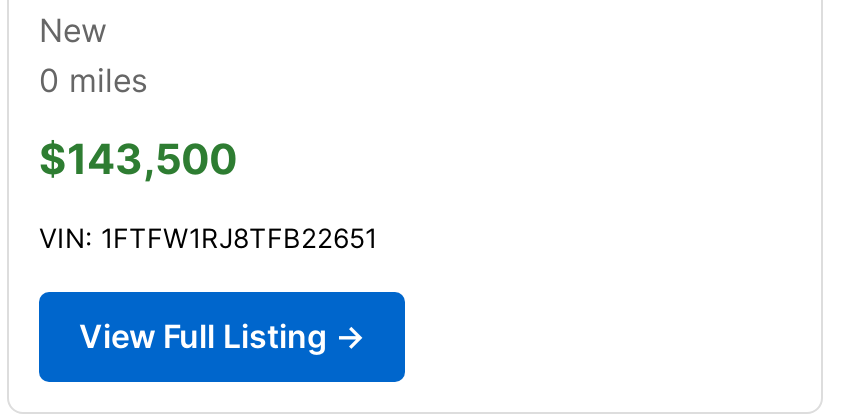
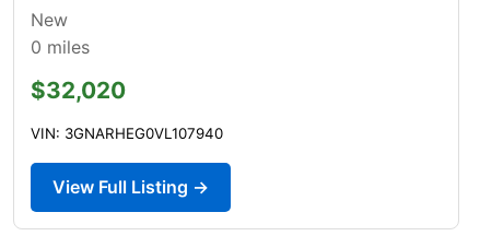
[39,134,237,184] $143,500 -> [31,76,126,104] $32,020
[39,222,377,254] VIN: 1FTFW1RJ8TFB22651 -> [31,124,223,142] VIN: 3GNARHEG0VL107940

